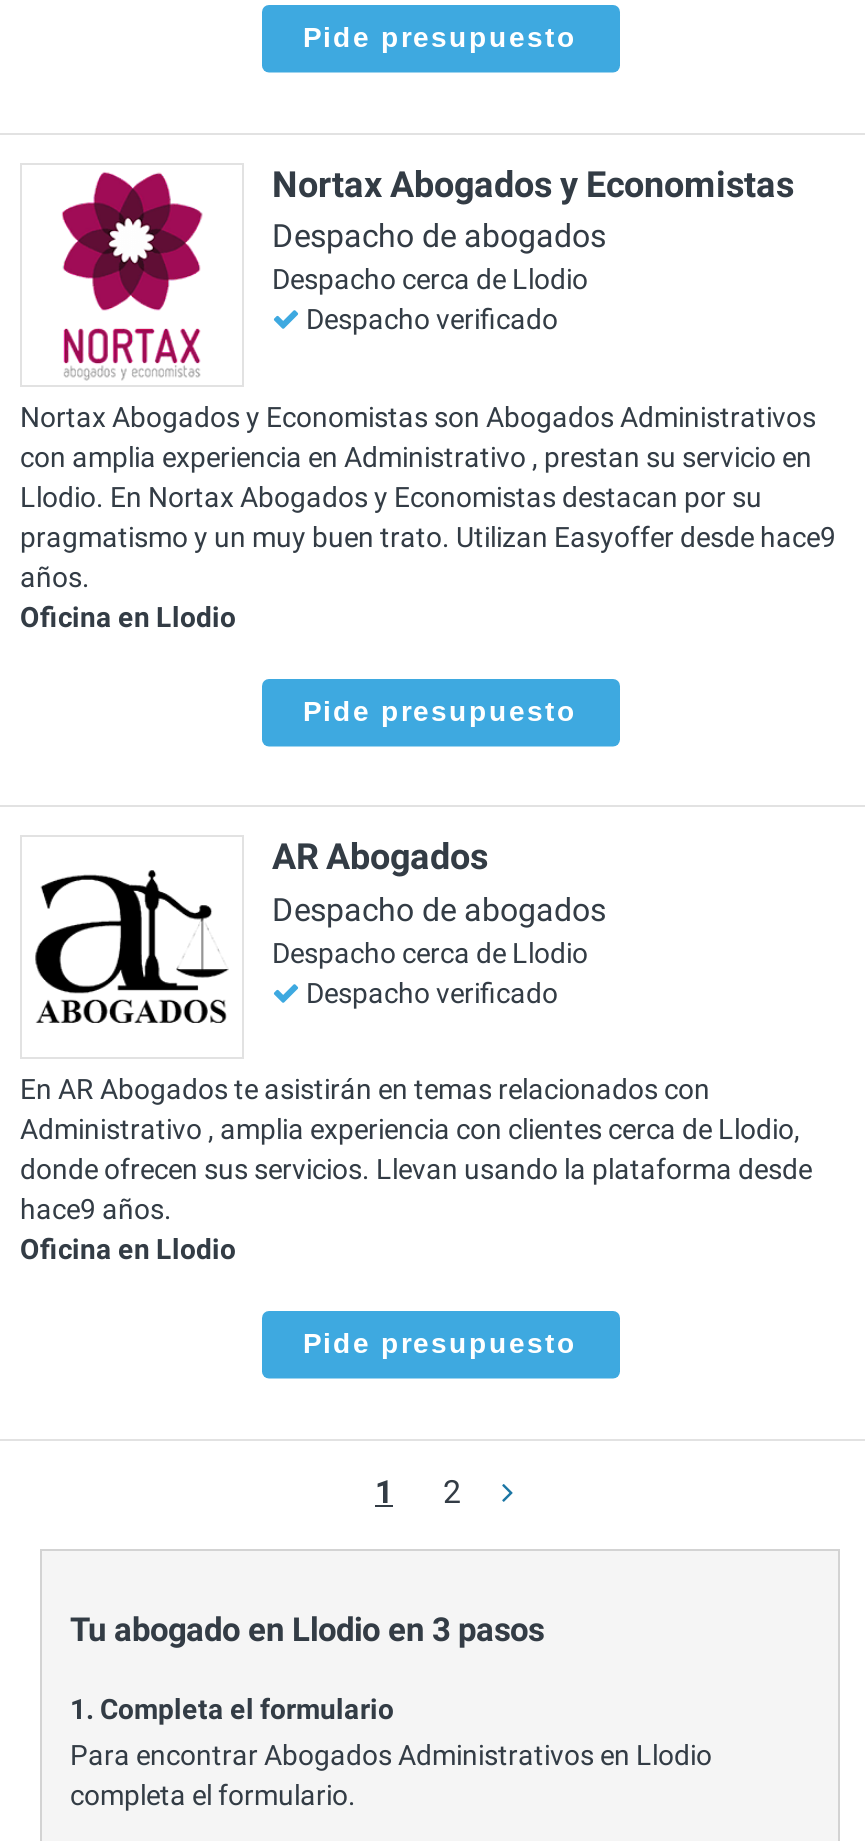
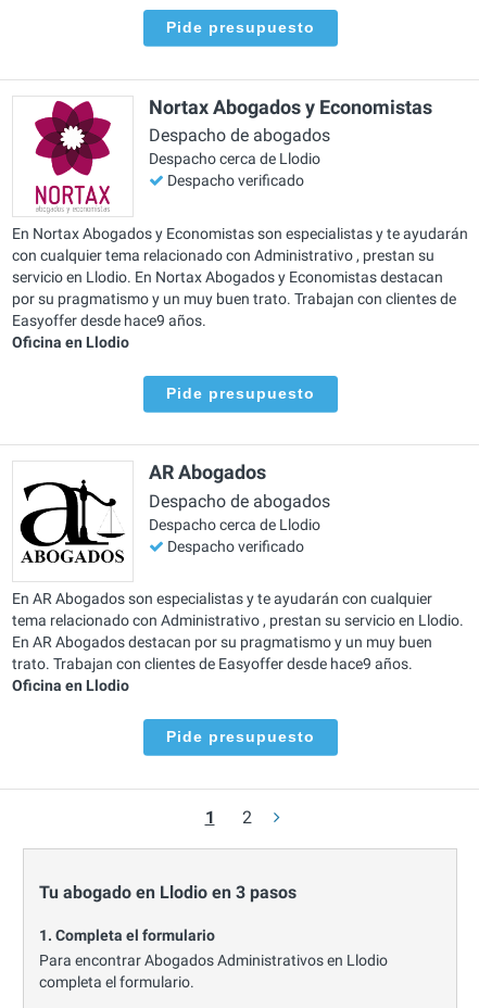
[20,401,836,593] Nortax Abogados y Economistas son Abogados Administrativos | con amplia experiencia en Administrativo , prestan su servicio en | Llodio. En Nortax Abogados y Economistas destacan por su | pragmatismo y un muy buen trato. Utilizan Easyoffer desde hace9 | años. -> [12,225,468,329] En Nortax Abogados y Economistas son especialistas y te ayudarán | con cualquier tema relacionado con Administrativo , prestan su | servicio en Llodio. En Nortax Abogados y Economistas destacan | por su pragmatismo y un muy buen trato. Trabajan con clientes de | Easyoffer desde hace9 años.
[20,1073,812,1225] En AR Abogados te asistirán en temas relacionados con | Administrativo , amplia experiencia con clientes cerca de Llodio, | donde ofrecen sus servicios. Llevan usando la plataforma desde | hace9 años. -> [12,590,464,673] En AR Abogados son especialistas y te ayudarán con cualquier | tema relacionado con Administrativo , prestan su servicio en Llodio. | En AR Abogados destacan por su pragmatismo y un muy buen | trato. Trabajan con clientes de Easyoffer desde hace9 años.

